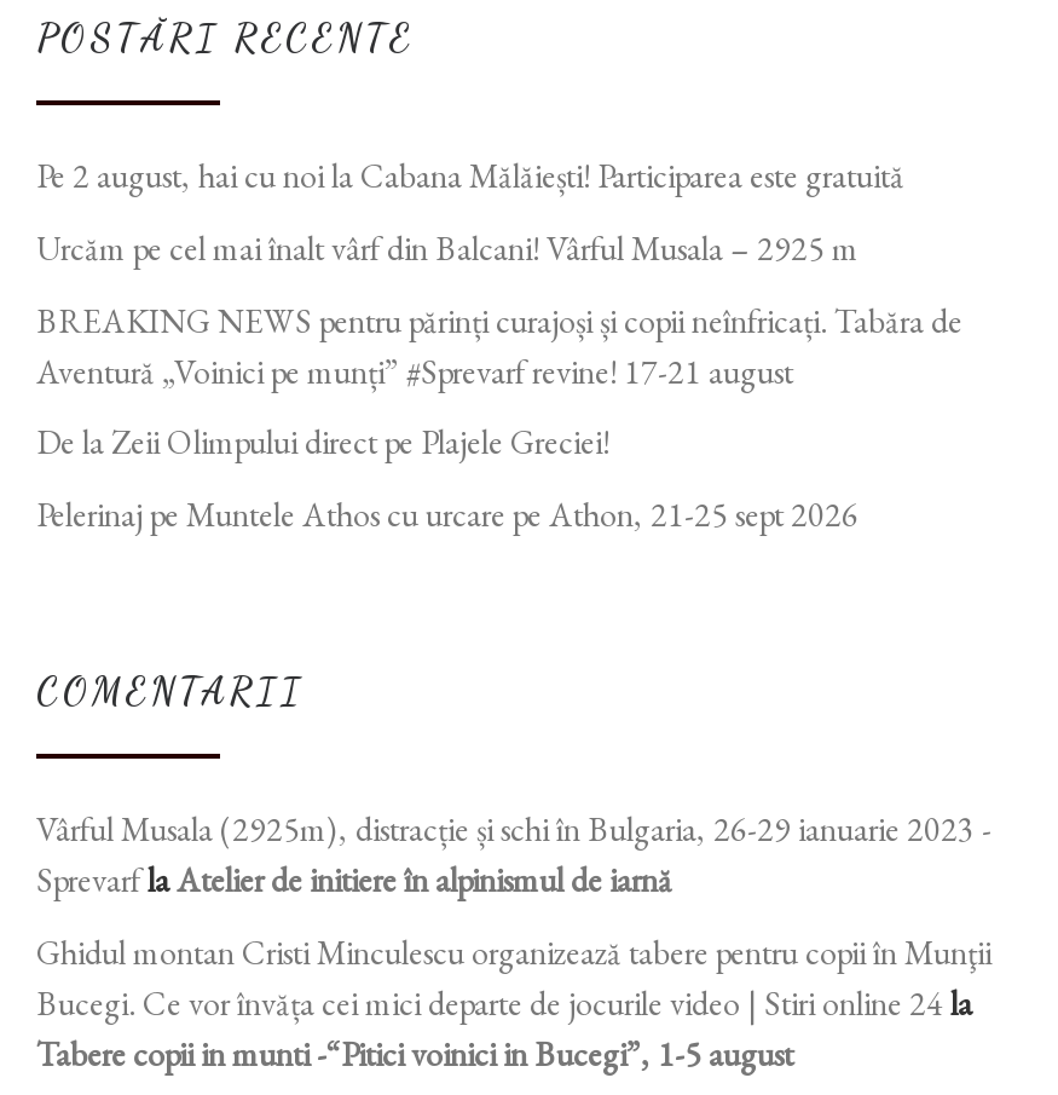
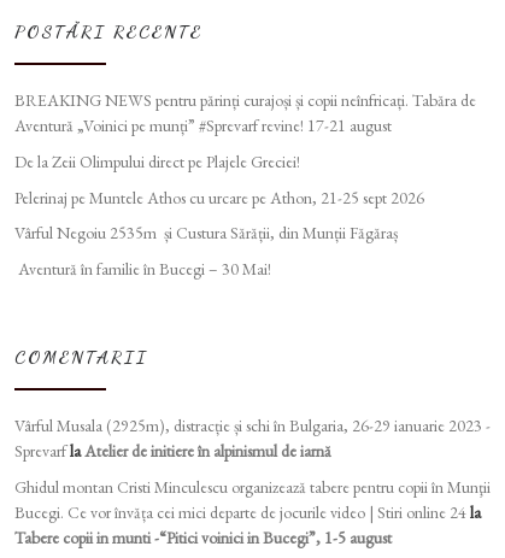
[36,154,904,270] Pe 2 august, hai cu noi la Cabana Mălăiești! Participarea este gratuită | Urcăm pe cel mai înalt vârf din Balcani! Vârful Musala – 2925 m -> none
moved [36,298,962,536] -> [14,90,476,208]: BREAKING NEWS pentru părinți curajoși și copii neînfricați. Tabăra de | Aventură „Voinici pe munți” #Sprevarf revine! 17-21 august | De la Zeii Olimpului direct pe Plajele Greciei! | Pelerinaj pe Muntele Athos cu urcare pe Athon, 21-25 sept 2026
none -> [14,222,398,279] Vârful Negoiu 2535m și Custura Sărății, din Munții Făgăraș | Aventură în familie în Bucegi – 30 Mai!

